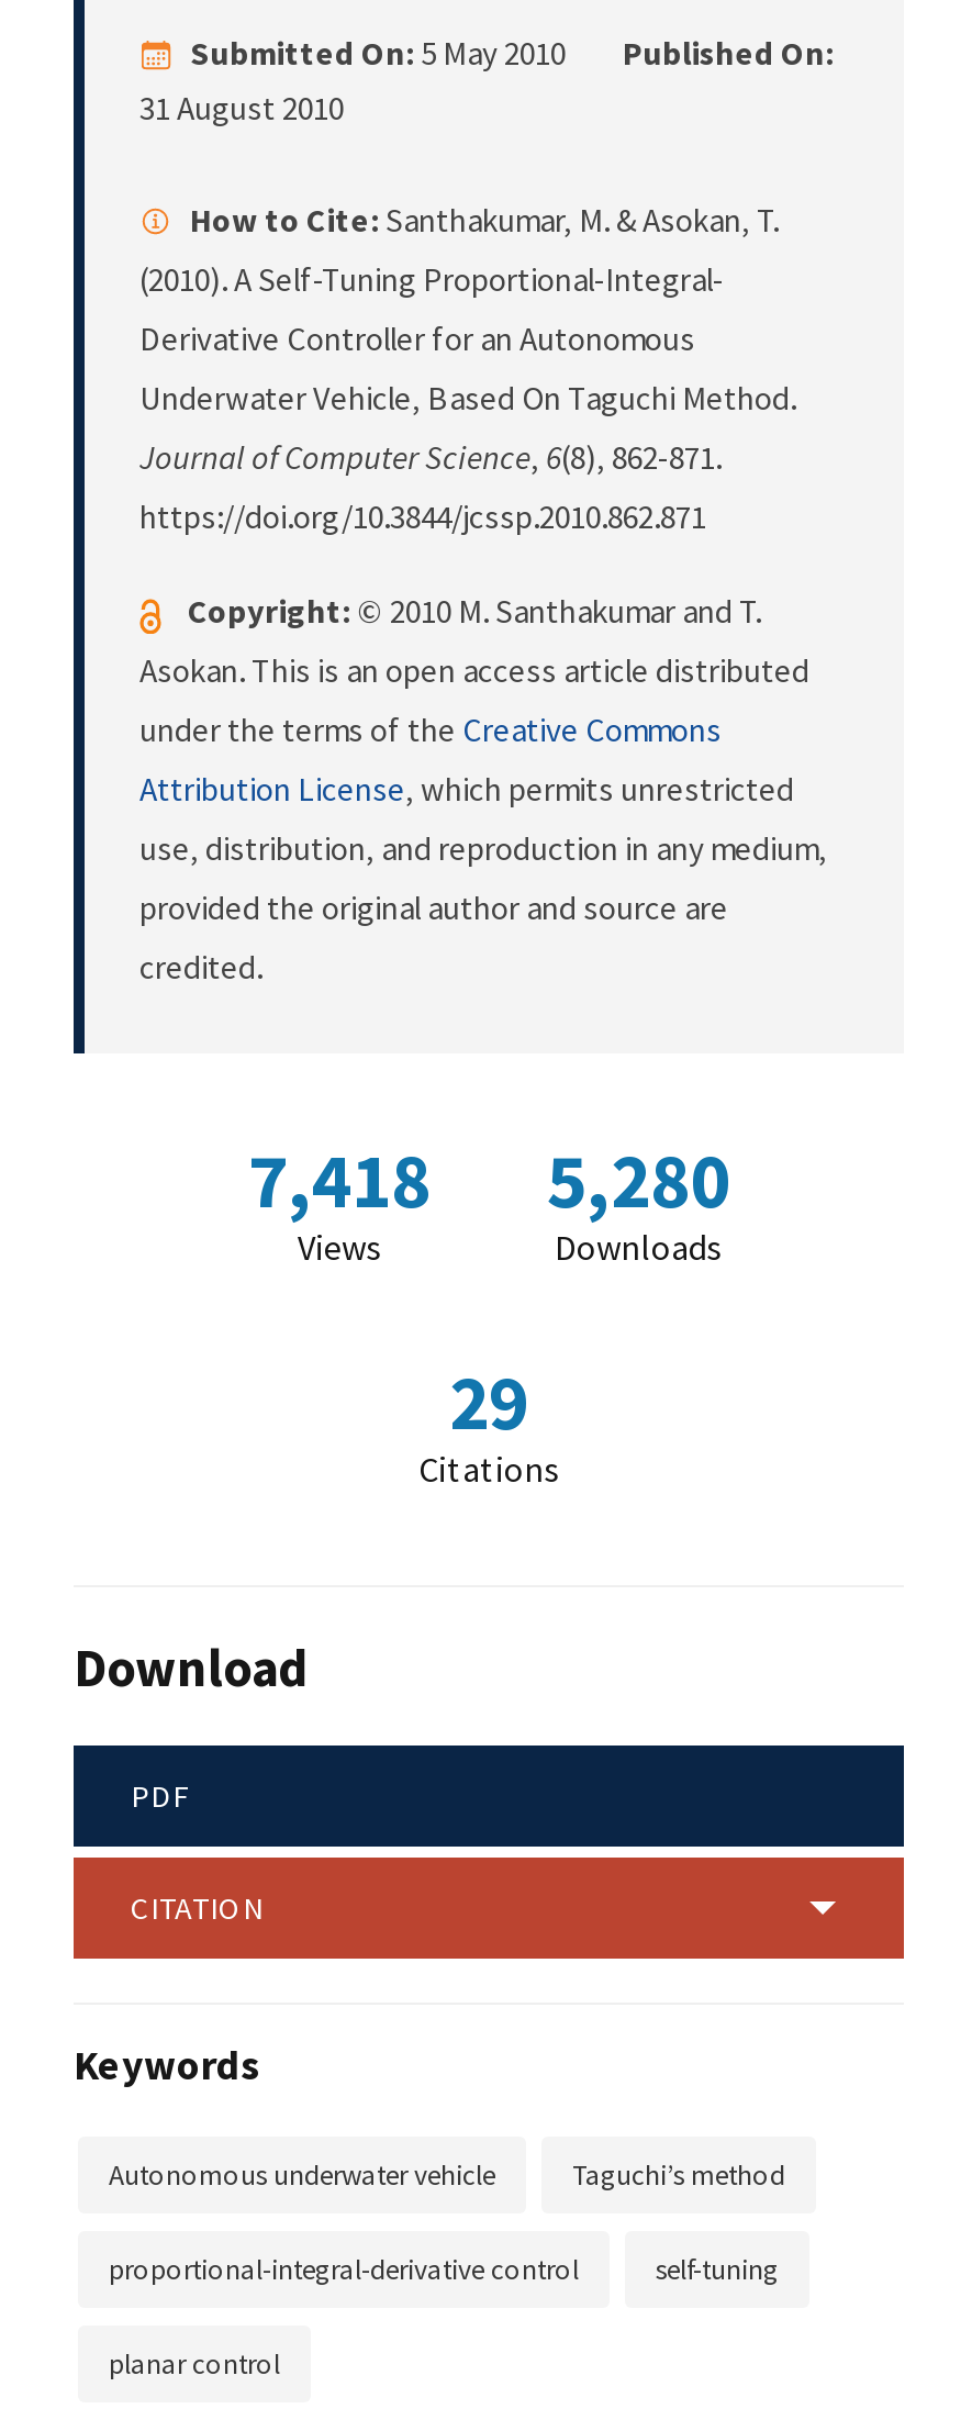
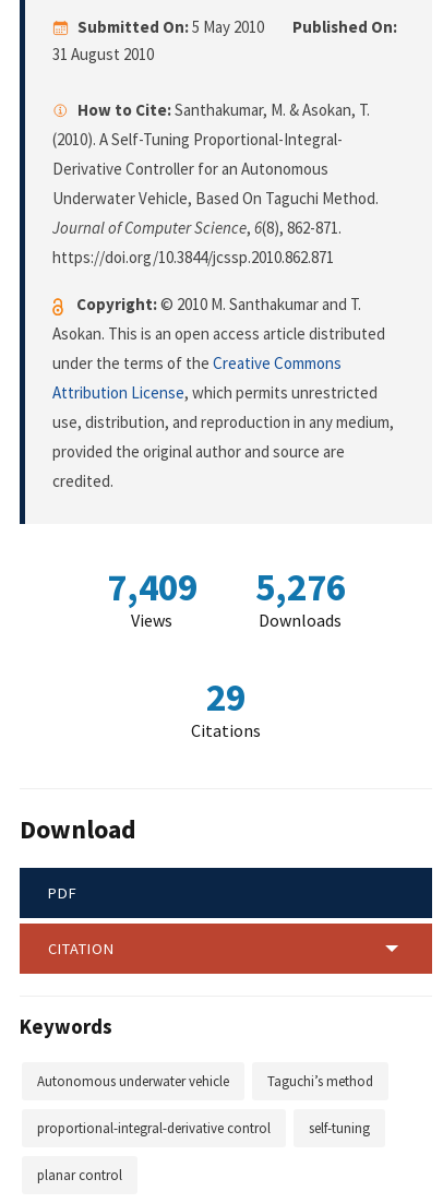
[248,1133,431,1230] 7,418 -> [106,564,197,612] 7,409
[547,1133,729,1230] 5,280 -> [255,564,345,612] 5,276

